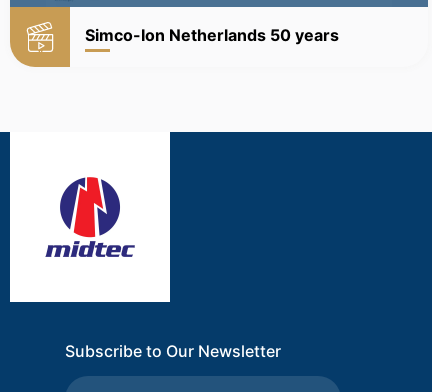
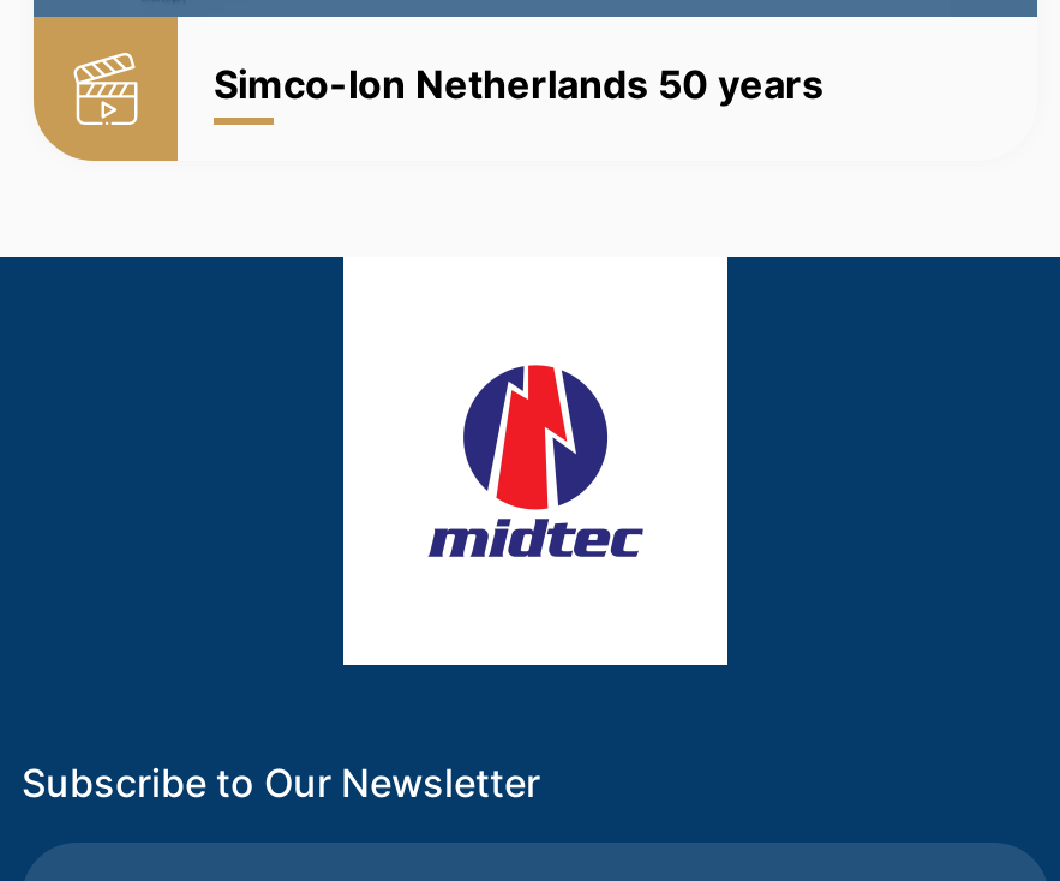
none -> [418,257,730,667] [image]
[9,132,139,303] [image] -> none

